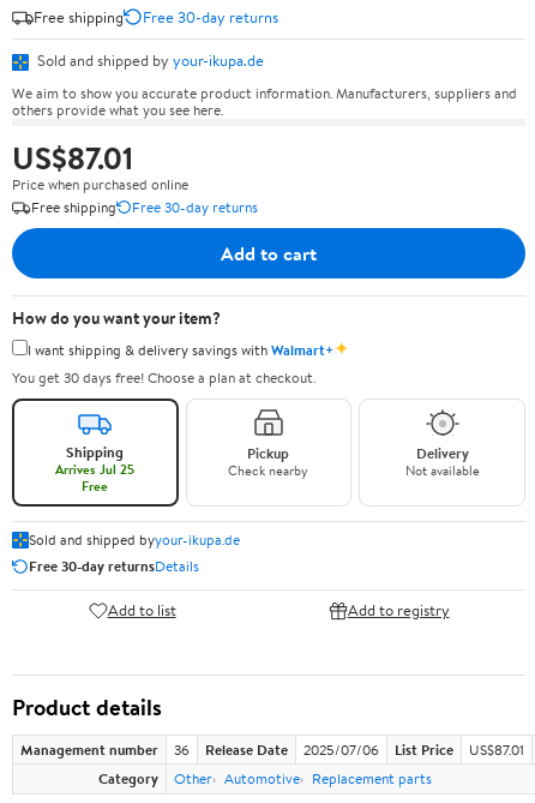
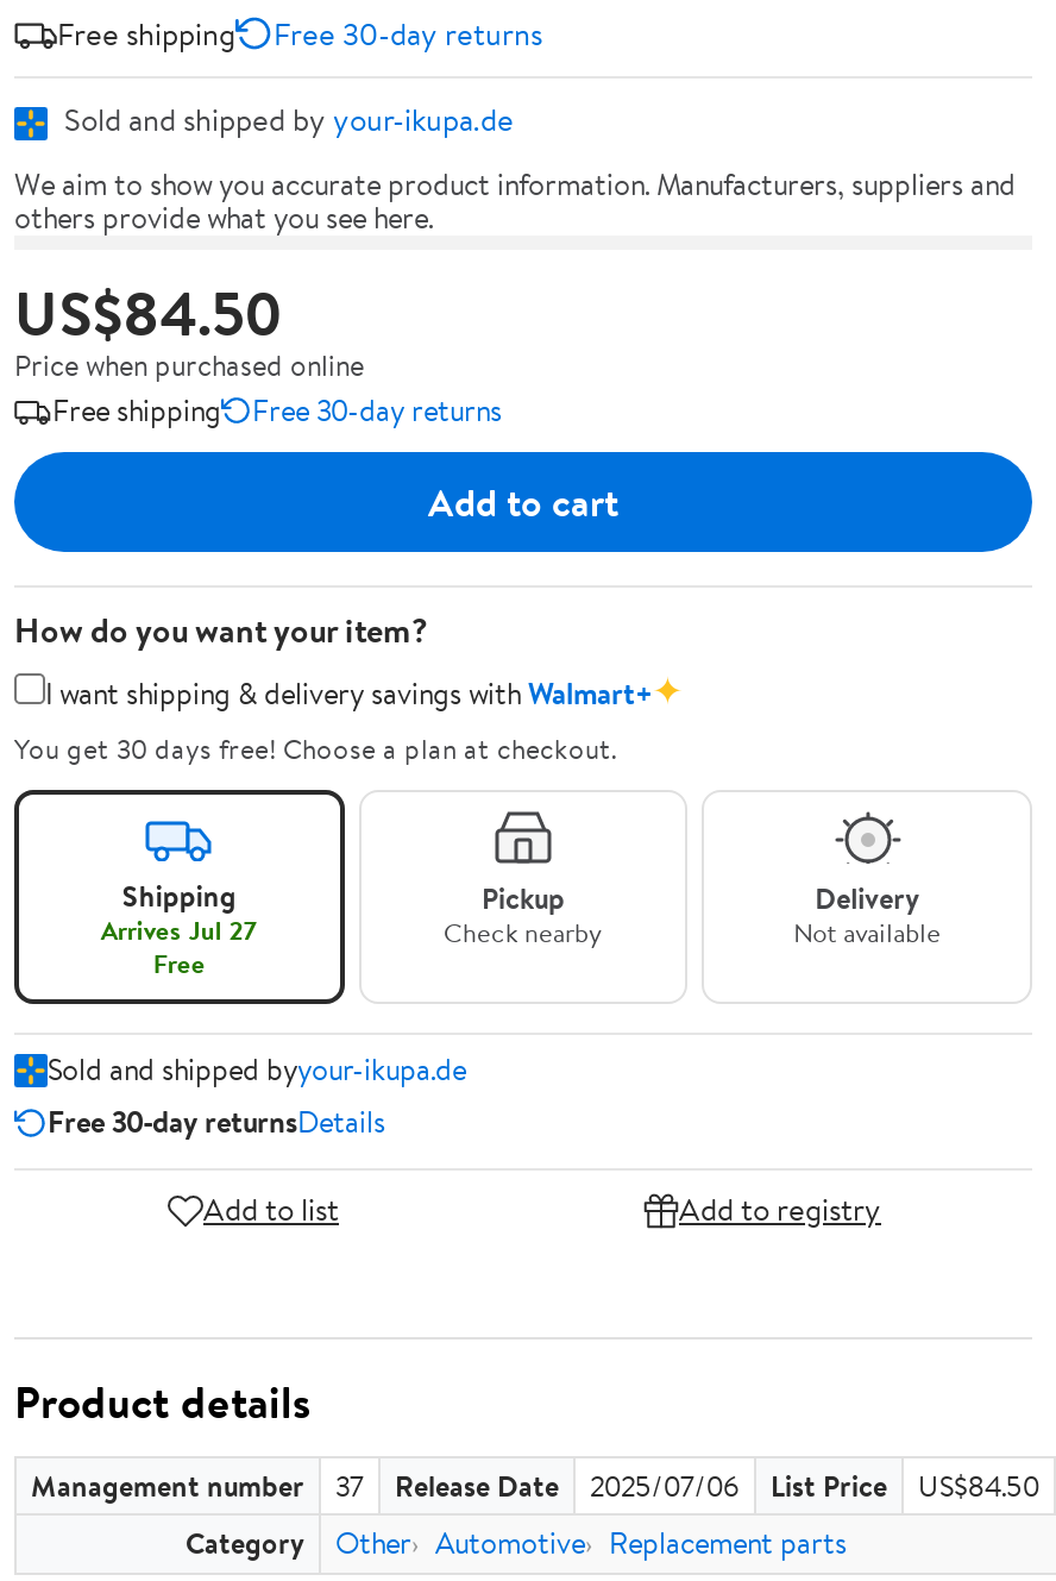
[12,137,133,179] US$87.01 -> [14,271,283,355] US$84.50
[56,460,135,479] Arrives Jul 25 -> [101,911,258,949] Arrives Jul 27
[174,739,190,760] 36 -> [335,1466,364,1506] 37
[469,739,524,760] US$87.01 -> [918,1466,1039,1506] US$84.50

